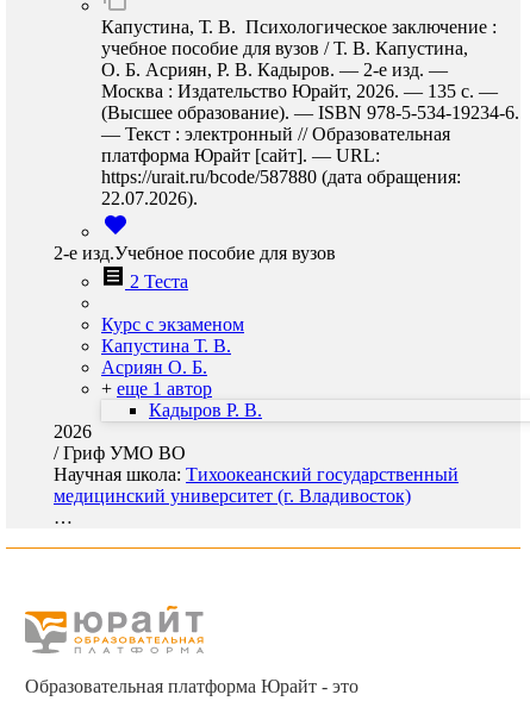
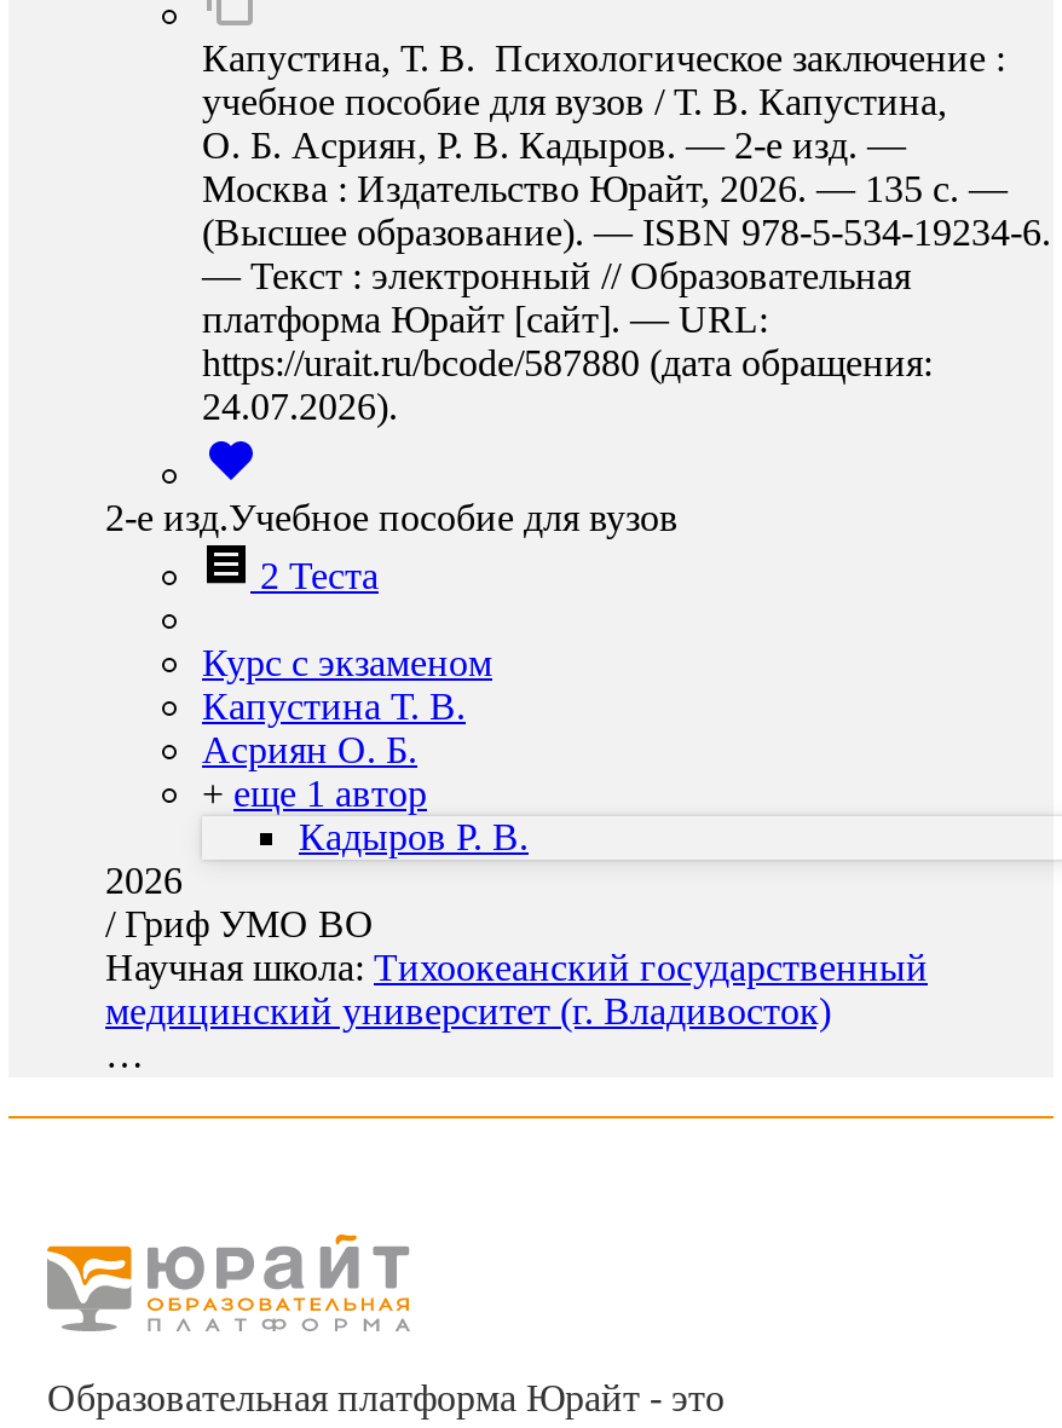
[101,188,198,208] 22.07.2026). -> [202,386,398,427] 24.07.2026).

